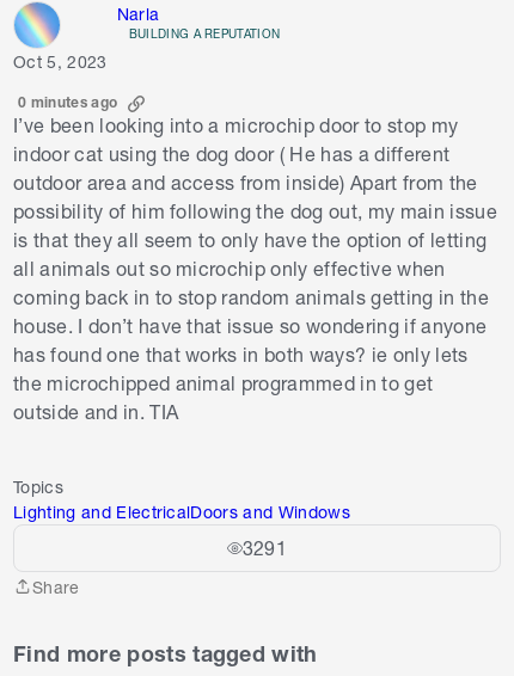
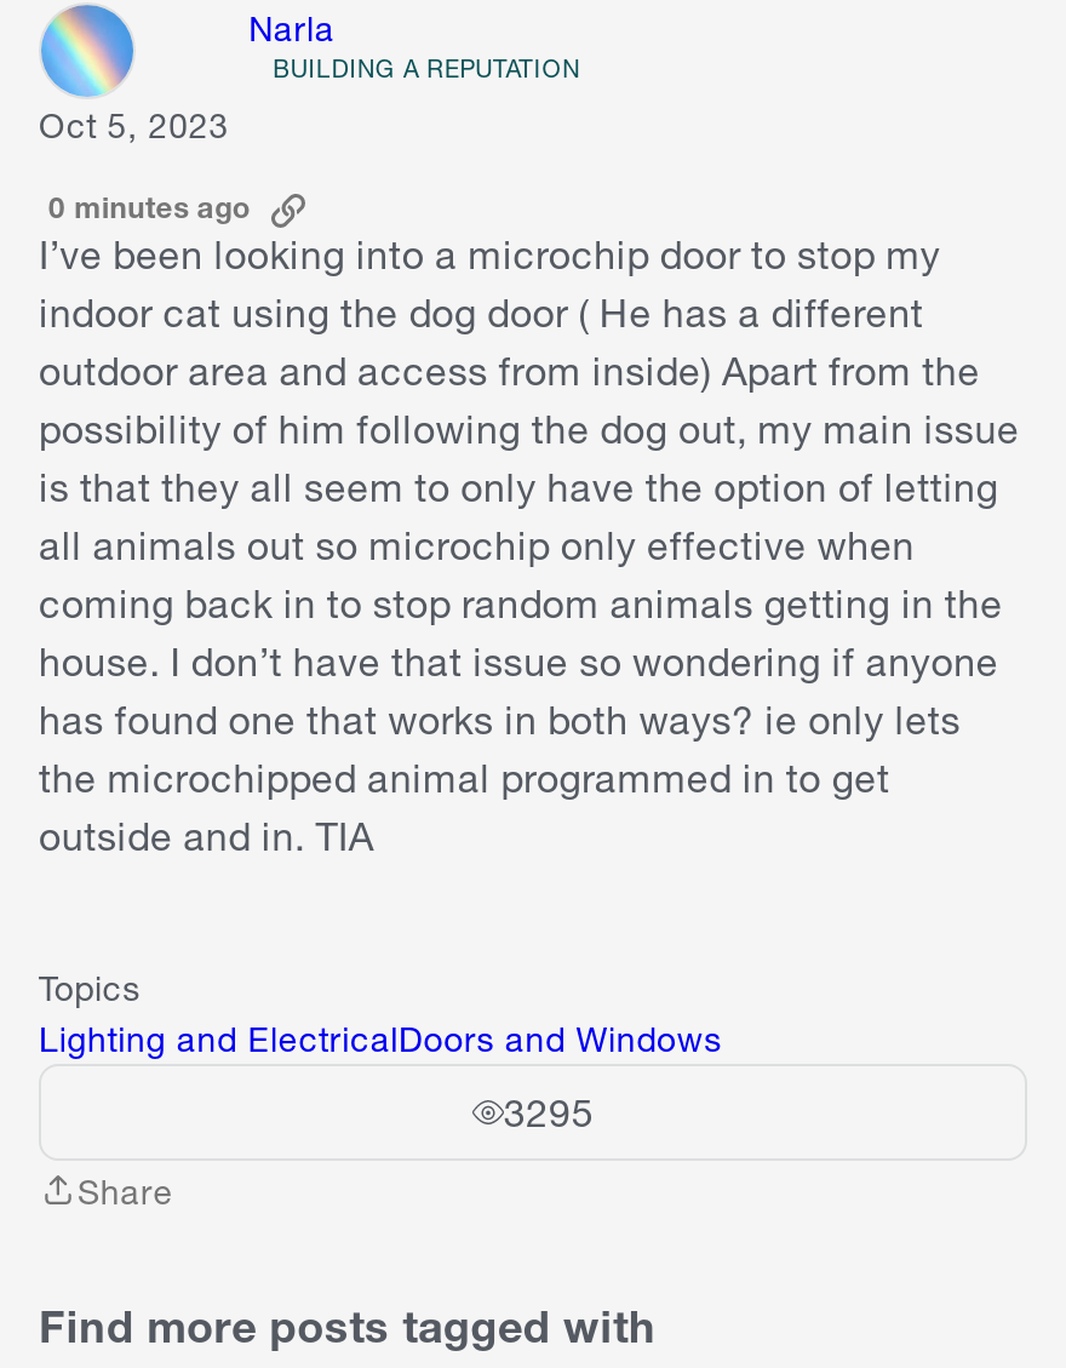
[242,537,287,559] 3291 -> [503,1089,594,1135] 3295

